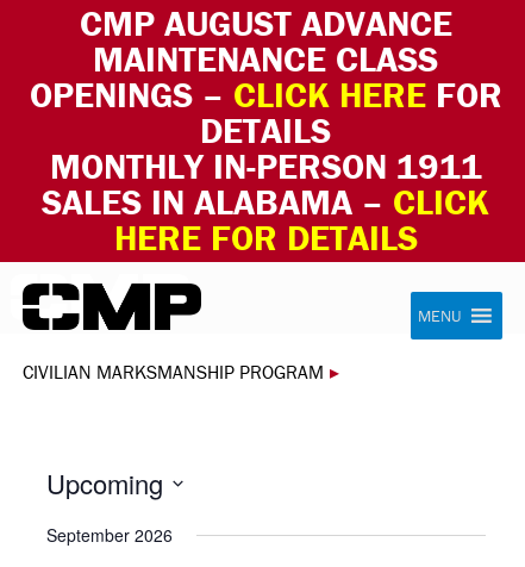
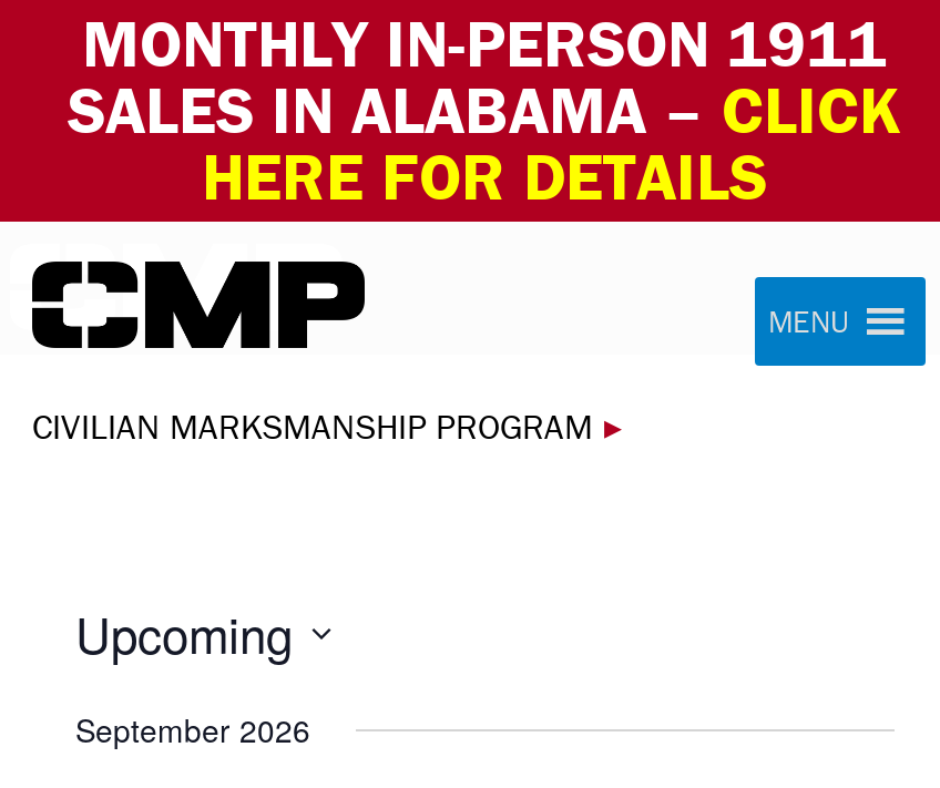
[29,1,502,152] CMP AUGUST ADVANCE | MAINTENANCE CLASS | OPENINGS – CLICK HERE FOR | DETAILS -> none

